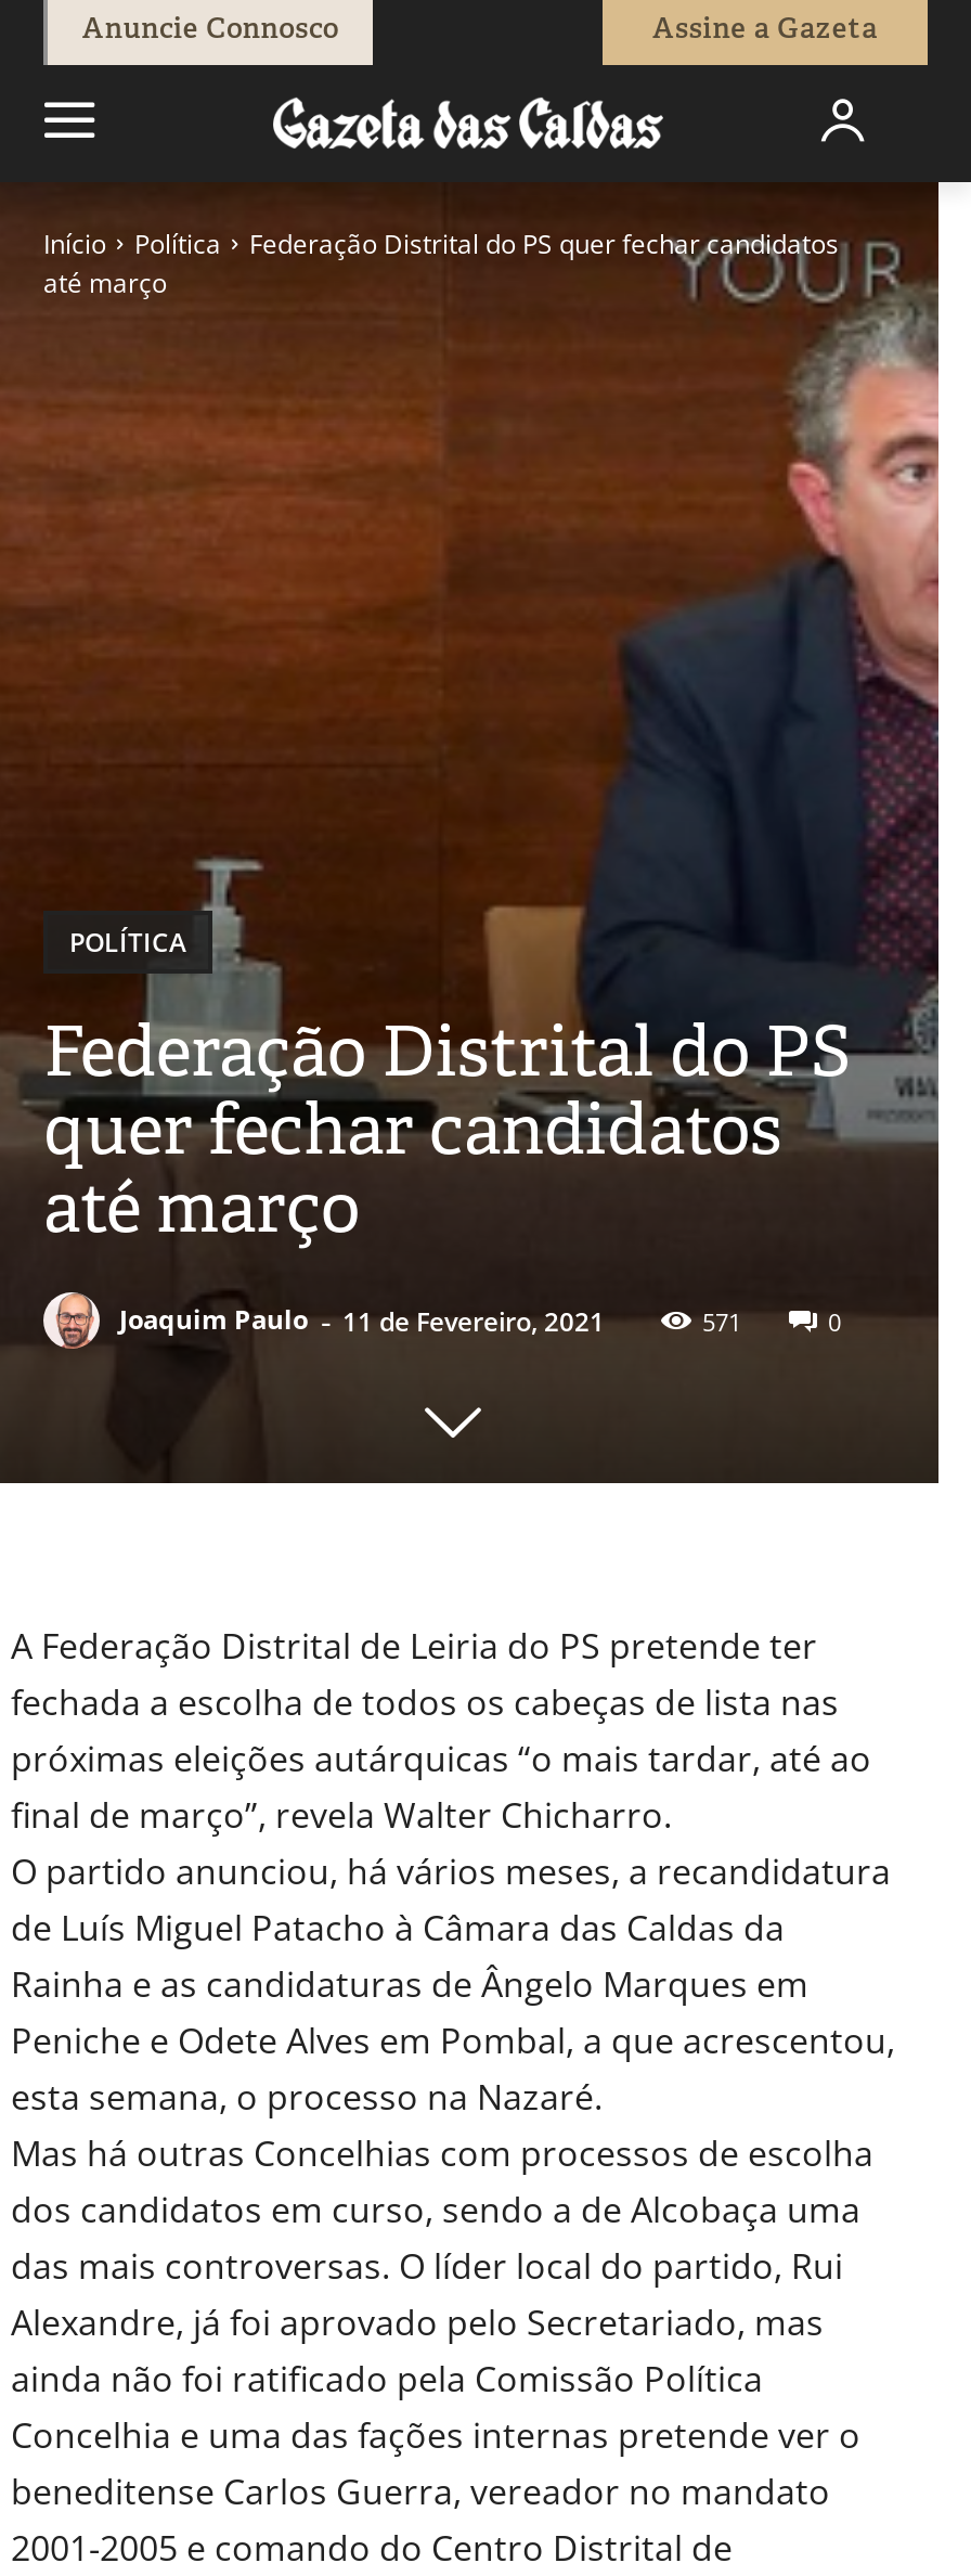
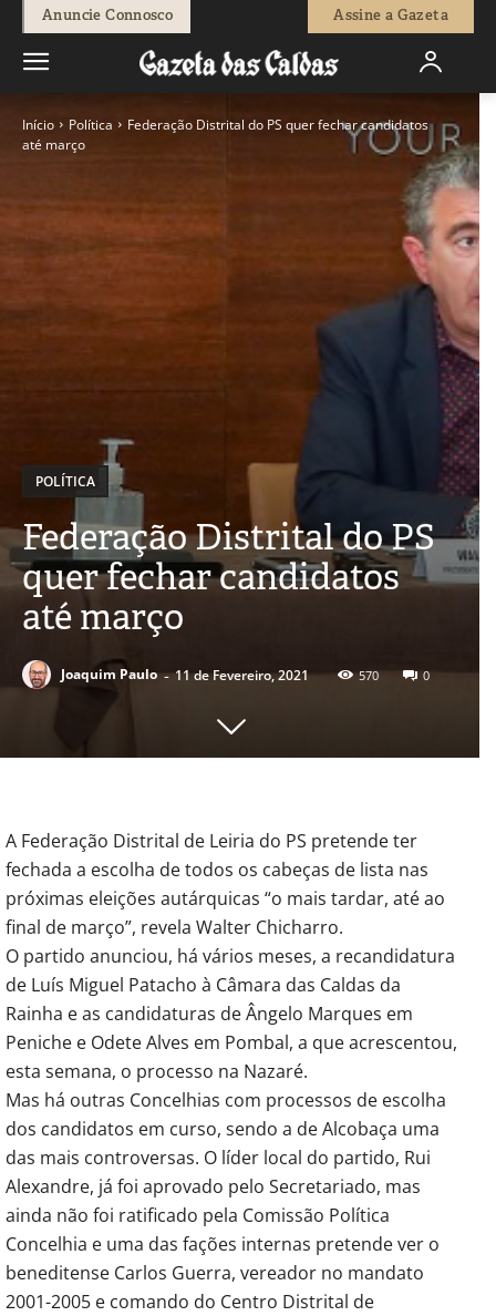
[702,1304,741,1337] 571 -> [359,666,379,683] 570

